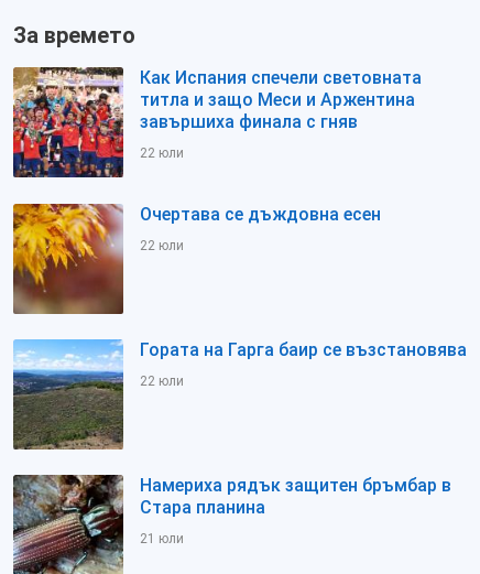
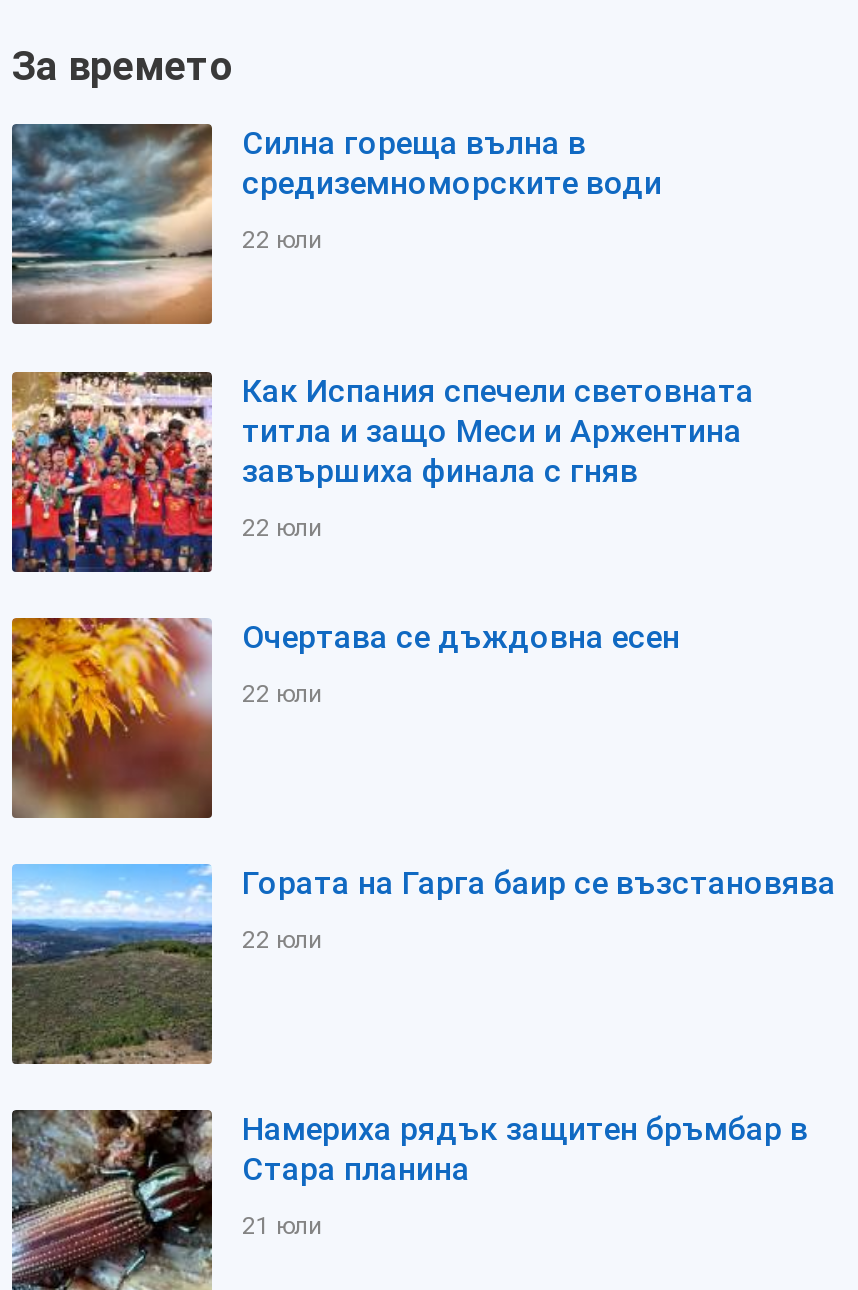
none -> [10,122,662,326] [image] | Силна гореща вълна в | средиземноморските води | 22 юли

